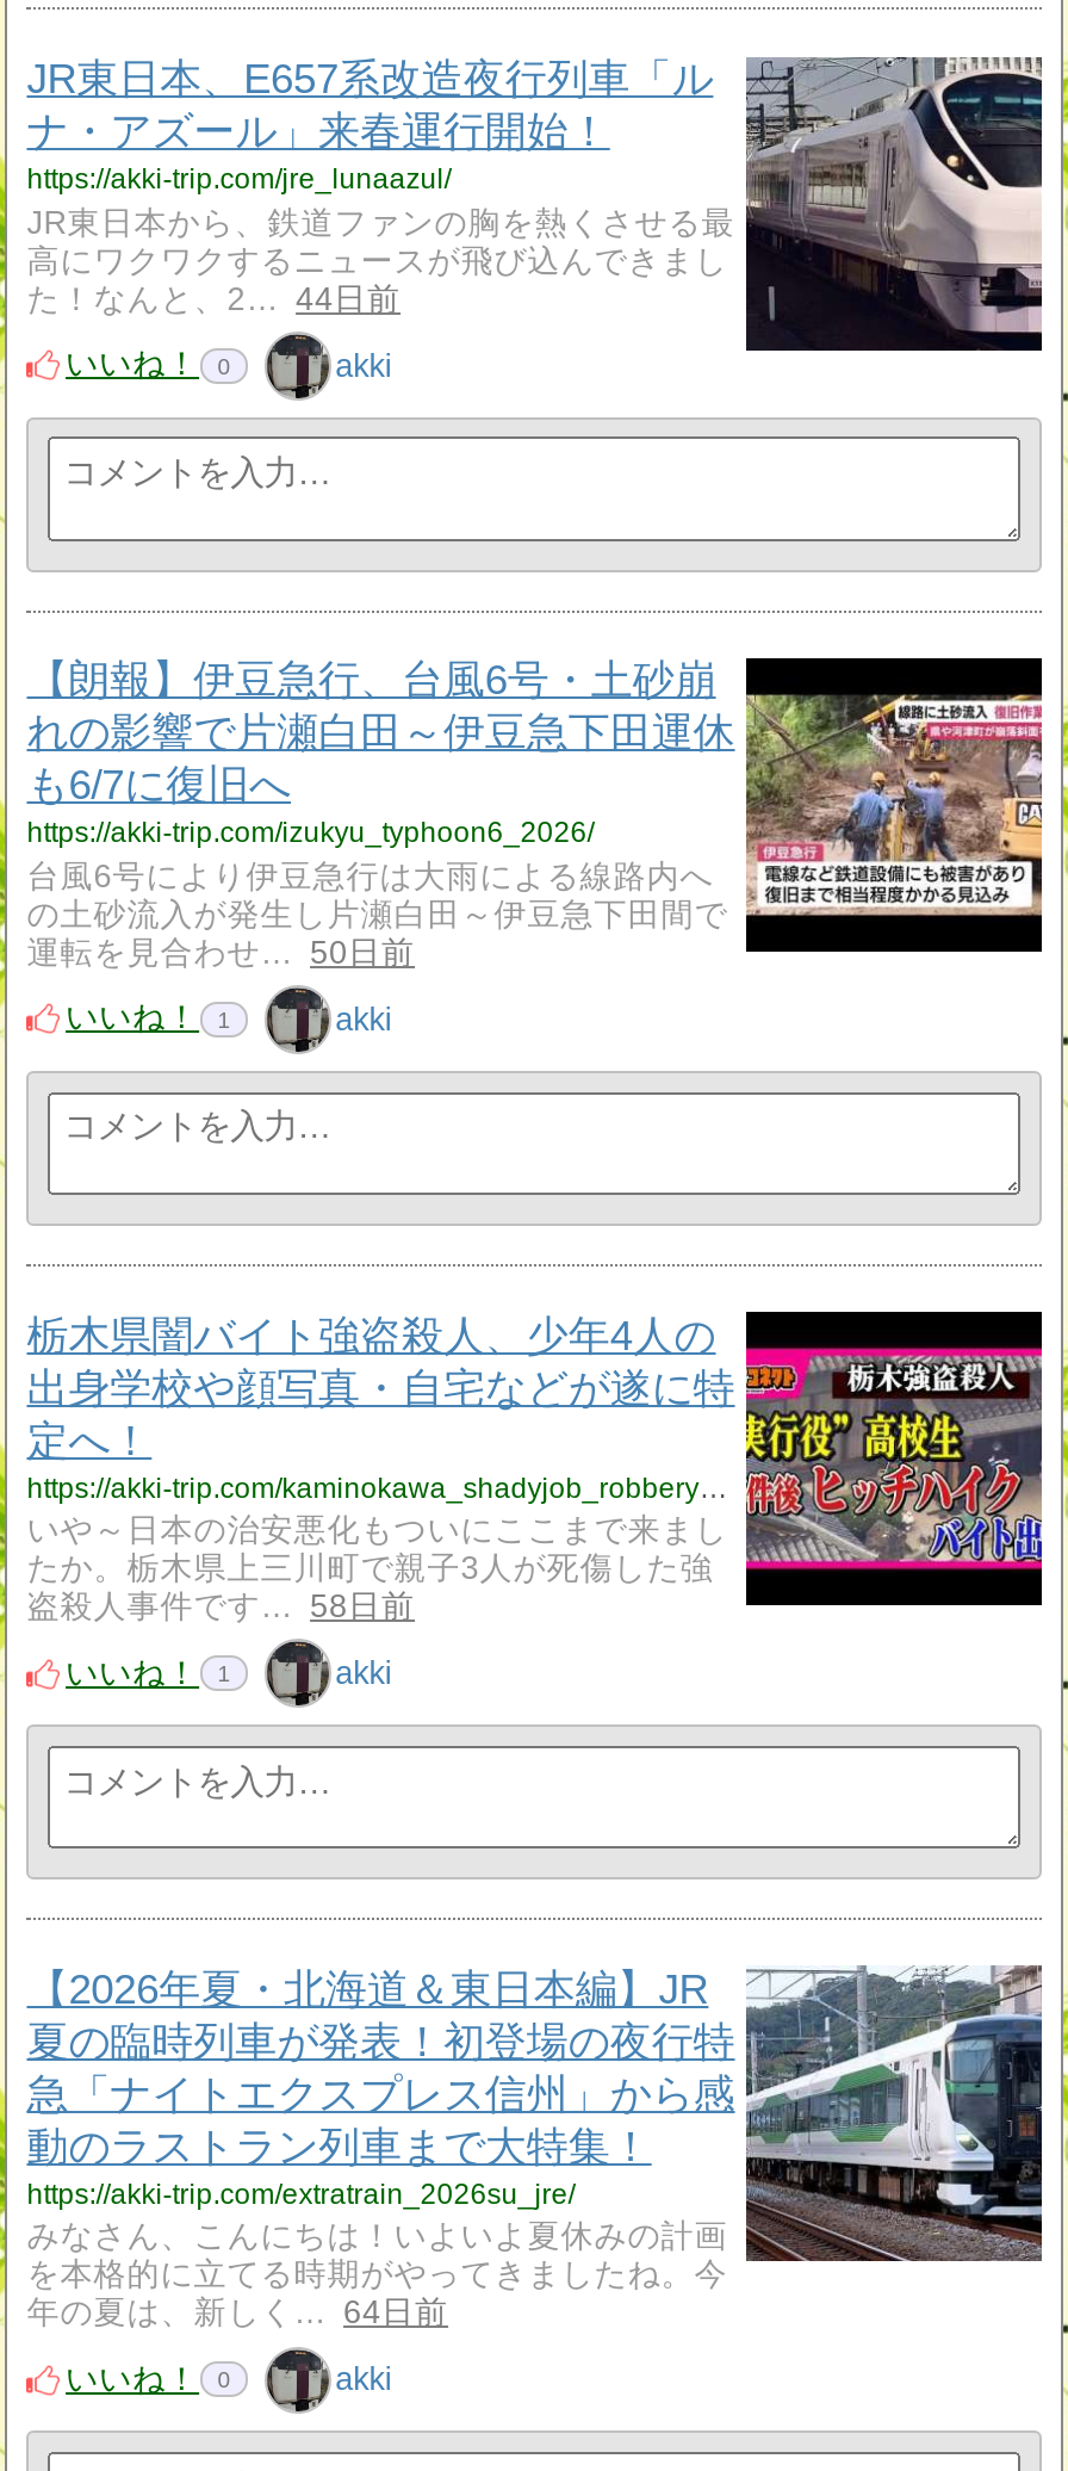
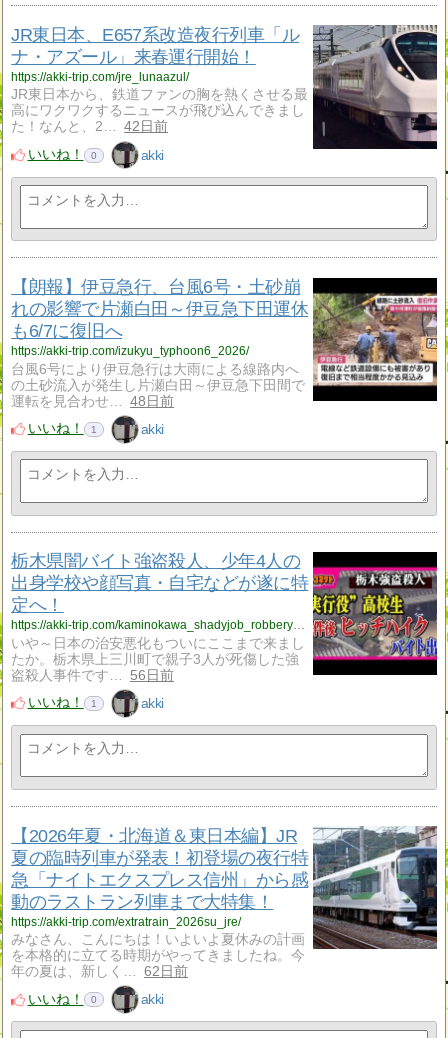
[27,280,401,316] た！なんと、2… 44日前 -> [11,119,168,134] た！なんと、2… 42日前
[27,934,415,970] 運転を見合わせ… 50日前 -> [11,393,174,408] 運転を見合わせ… 48日前
[27,1588,415,1624] 盗殺人事件です… 58日前 -> [11,668,174,683] 盗殺人事件です… 56日前
[27,2294,448,2330] 年の夏は、新しく… 64日前 -> [11,964,188,979] 年の夏は、新しく… 62日前

